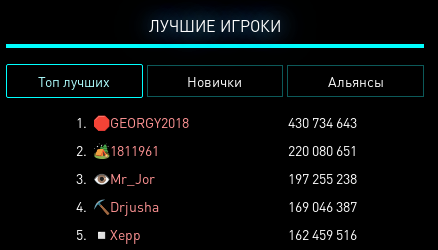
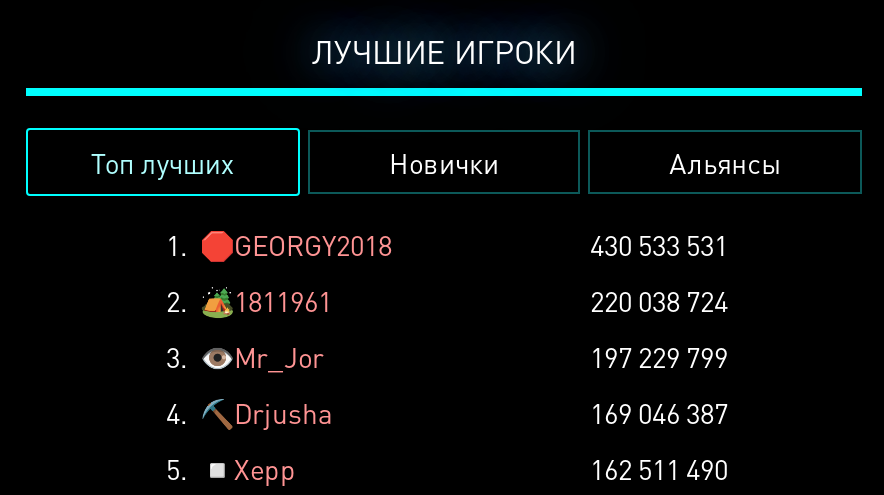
[288,113,357,131] 430 734 643 -> [590,226,728,262] 430 533 531
[288,141,357,159] 220 080 651 -> [590,282,728,318] 220 038 724
[288,169,357,187] 197 255 238 -> [590,338,728,374] 197 229 799
[288,225,357,243] 162 459 516 -> [590,450,728,486] 162 511 490

